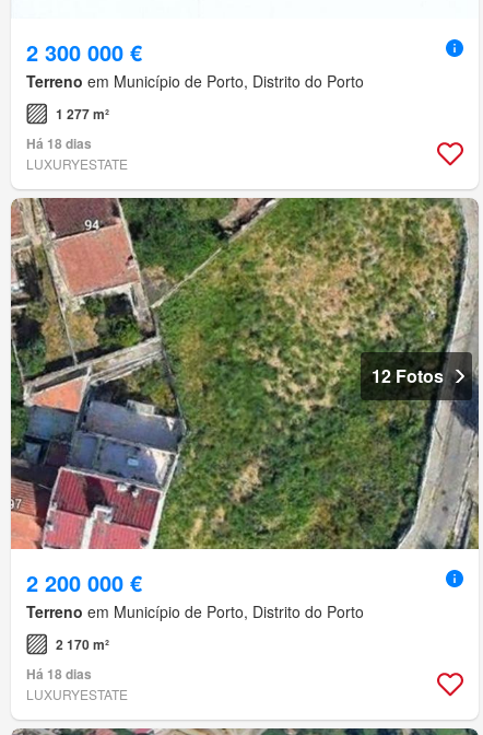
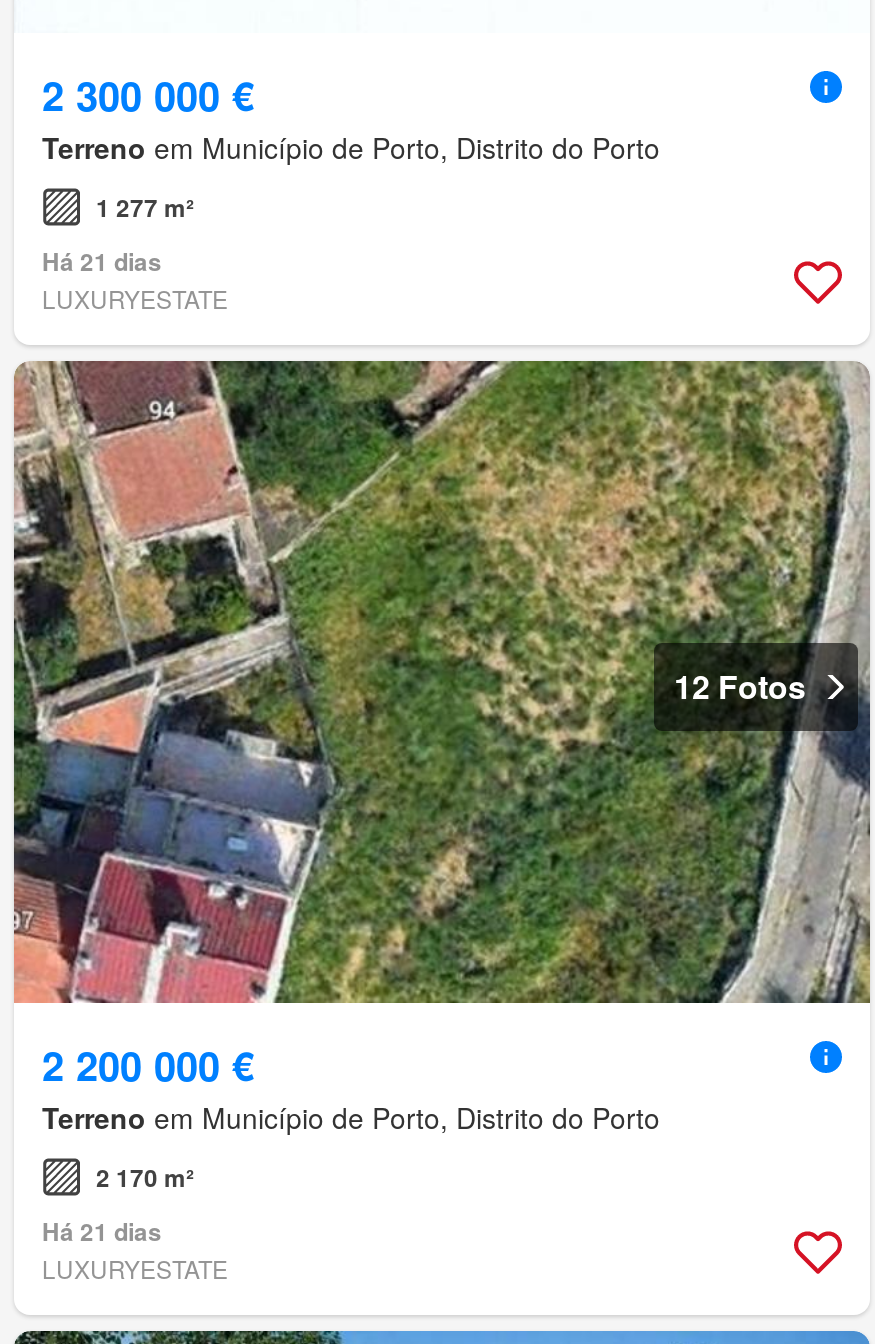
[26,133,92,153] Há 18 dias -> [42,243,162,279] Há 21 dias
[26,664,92,683] Há 18 dias -> [42,1213,162,1249] Há 21 dias

